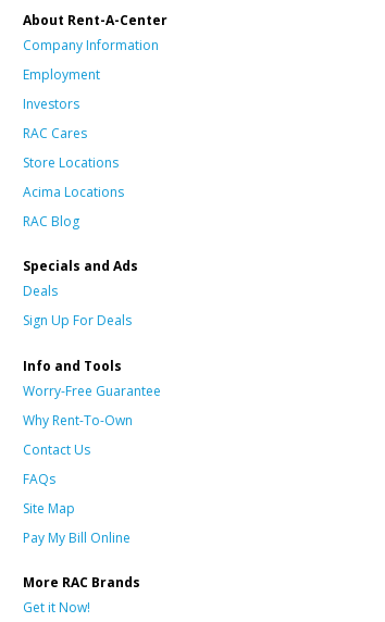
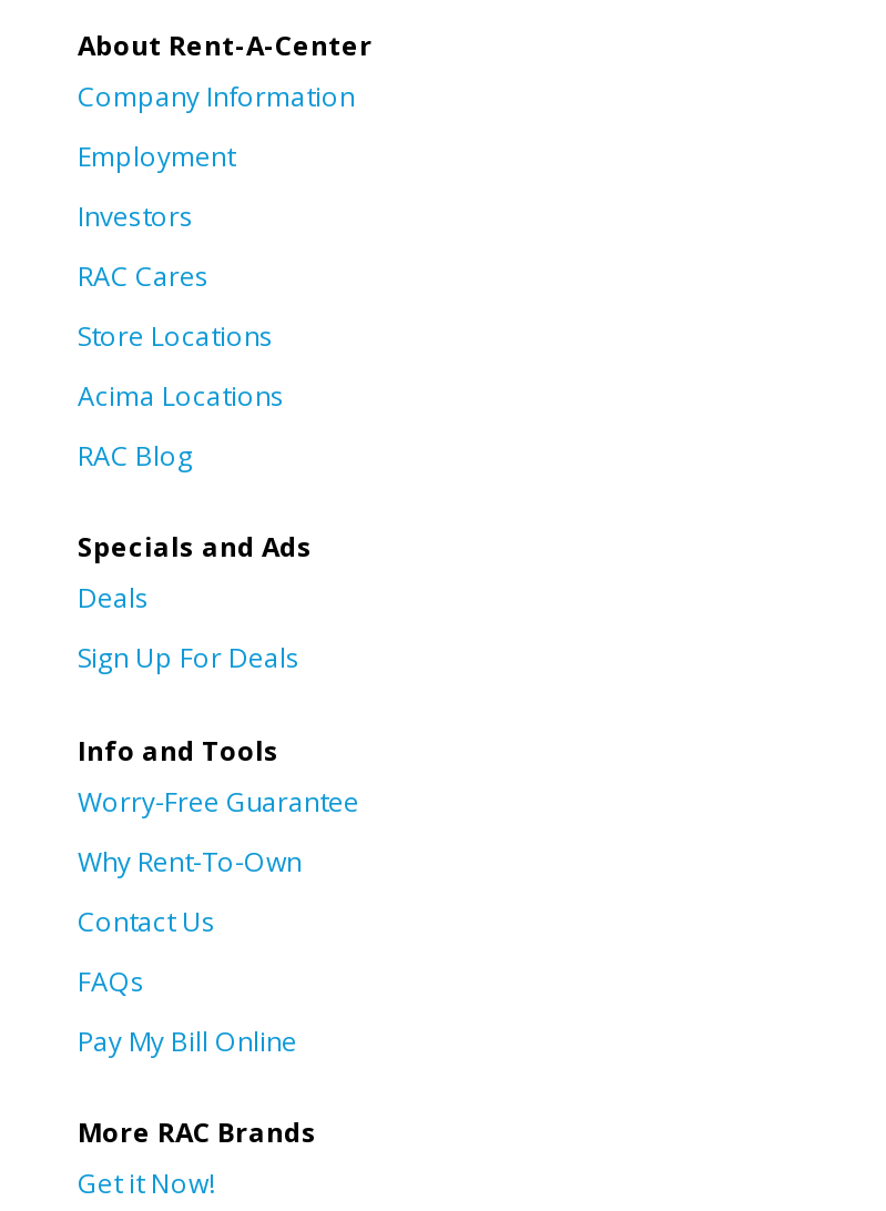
[23,499,75,517] Site Map -> none

